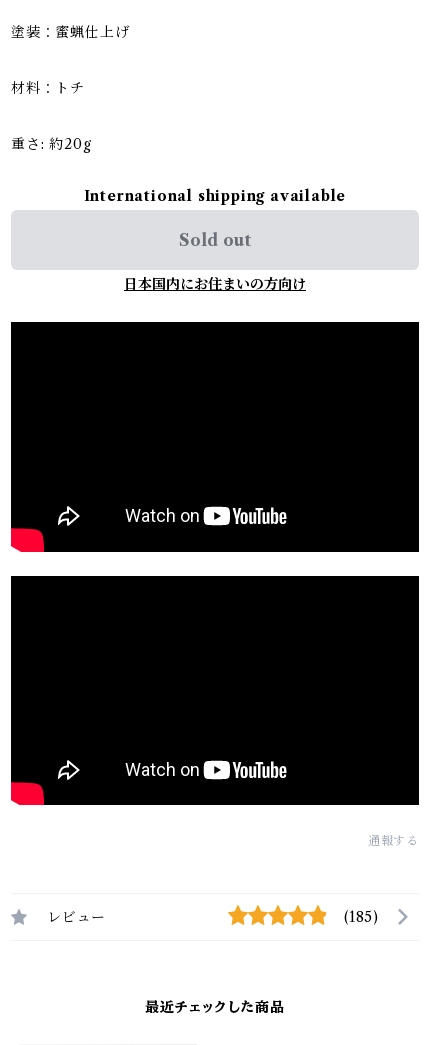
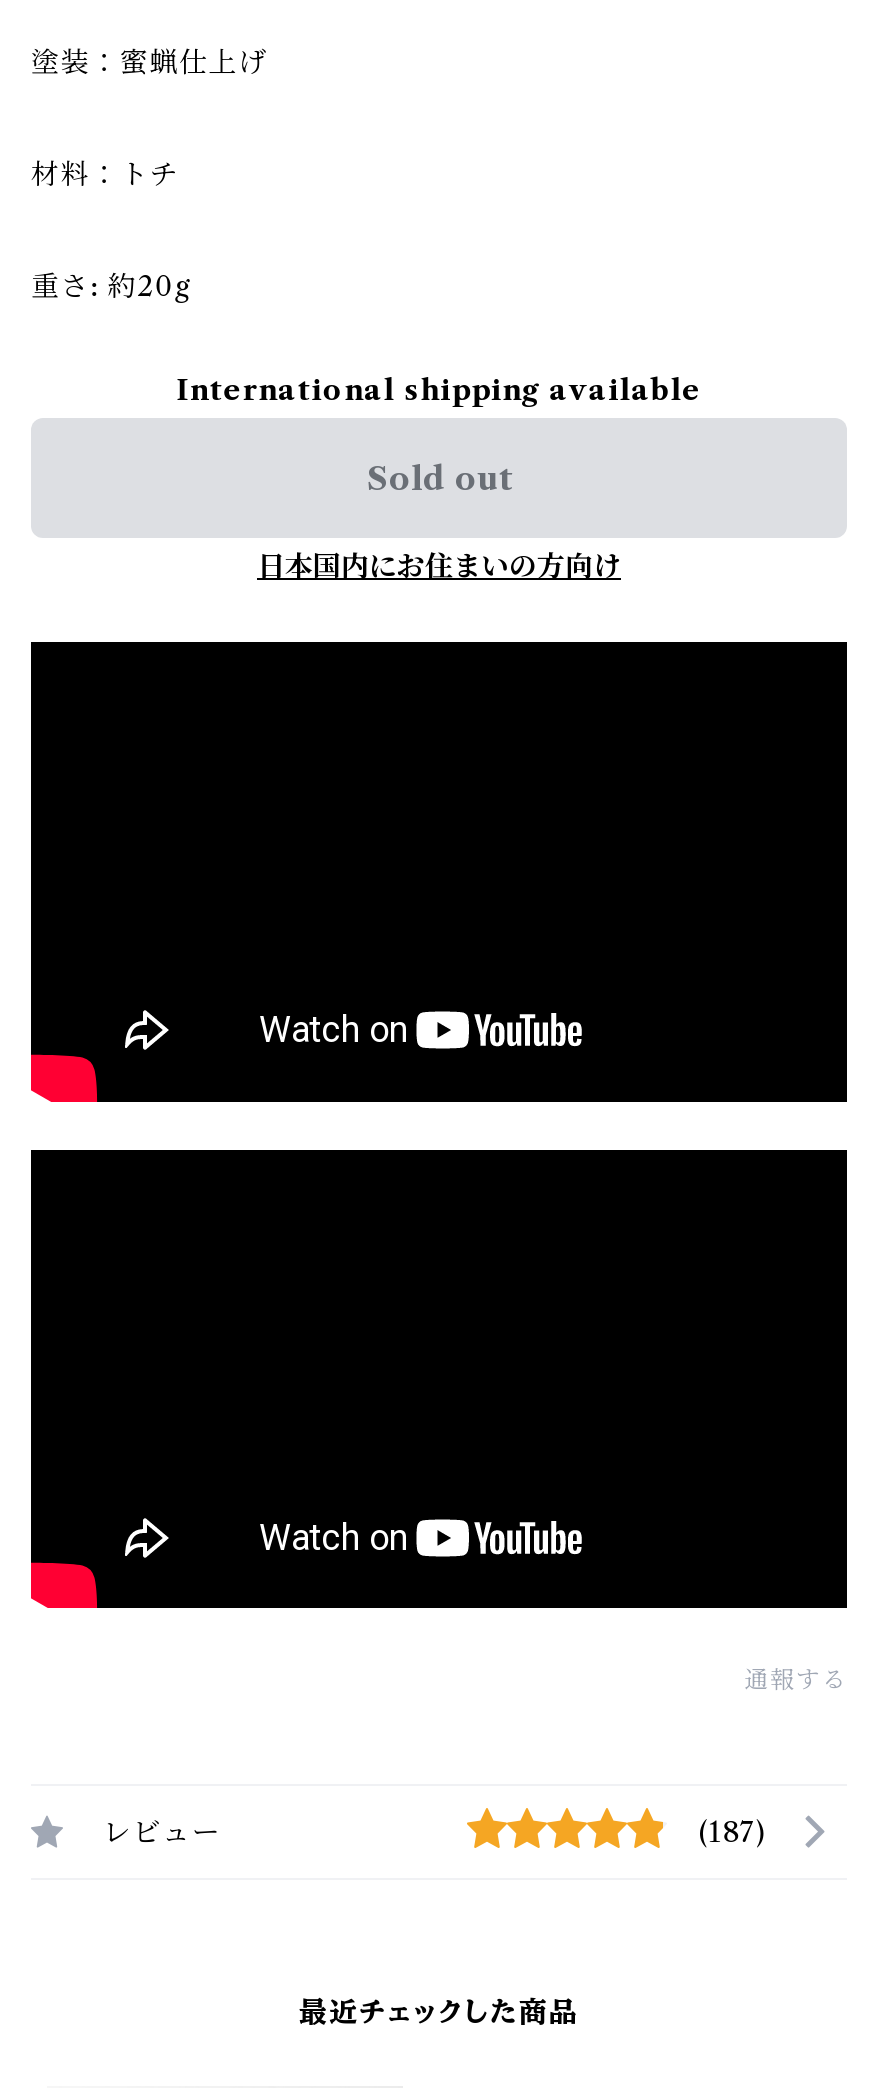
[344,908,379,926] (185) -> [699,1814,767,1850] (187)

